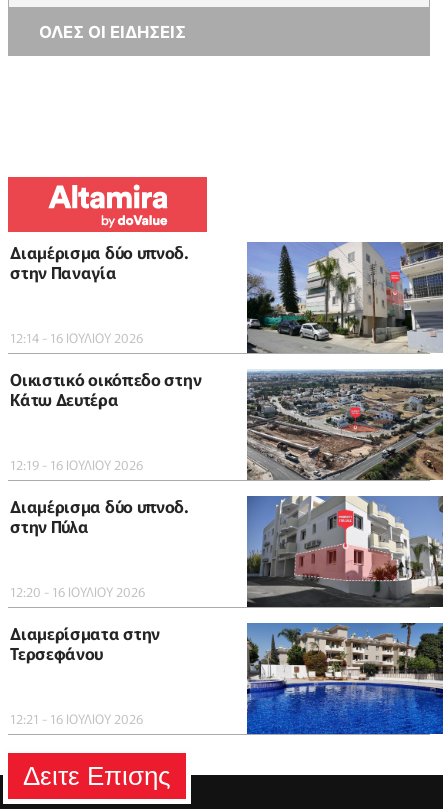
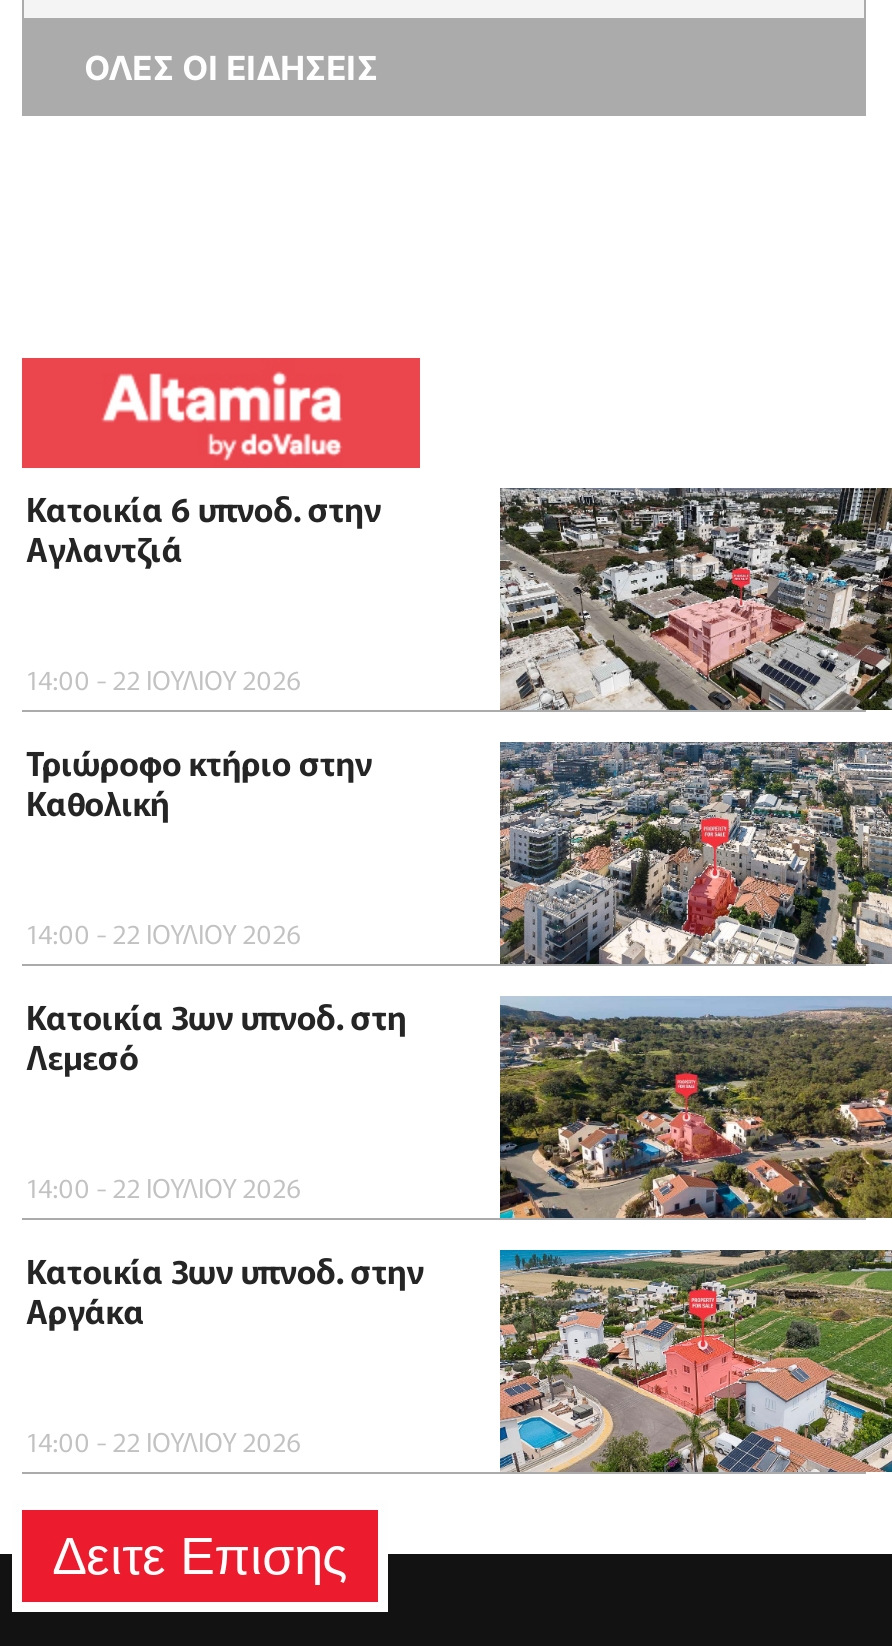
[10,240,188,284] Διαμέρισμα δύο υπνοδ. | στην Παναγία -> [26,484,381,572] Κατοικία 6 υπνοδ. στην | Αγλαντζιά
[246,241,440,354] [image] -> [498,486,886,712] [image]
[10,328,143,347] 12:14 - 16 ΙΟΥΛΙΟΥ 2026 -> [26,660,300,698] 14:00 - 22 ΙΟΥΛΙΟΥ 2026
[10,367,201,411] Οικιστικό οικόπεδο στην | Κάτω Δευτέρα -> [26,738,372,826] Τριώροφο κτήριο στην | Καθολική
[247,369,440,481] [image] -> [500,742,886,966] [image]
[10,455,143,474] 12:19 - 16 ΙΟΥΛΙΟΥ 2026 -> [26,914,300,952] 14:00 - 22 ΙΟΥΛΙΟΥ 2026
[10,494,188,538] Διαμέρισμα δύο υπνοδ. | στην Πύλα -> [26,992,406,1080] Κατοικία 3ων υπνοδ. στη | Λεμεσό
[246,496,440,608] [image] -> [498,996,886,1220] [image]
[10,582,145,601] 12:20 - 16 ΙΟΥΛΙΟΥ 2026 -> [26,1167,300,1205] 14:00 - 22 ΙΟΥΛΙΟΥ 2026
[10,621,160,665] Διαμερίσματα στην | Τερσεφάνου -> [26,1245,424,1333] Κατοικία 3ων υπνοδ. στην | Αργάκα
[246,622,440,735] [image] -> [498,1248,886,1474] [image]
[10,709,143,728] 12:21 - 16 ΙΟΥΛΙΟΥ 2026 -> [26,1421,300,1459] 14:00 - 22 ΙΟΥΛΙΟΥ 2026

